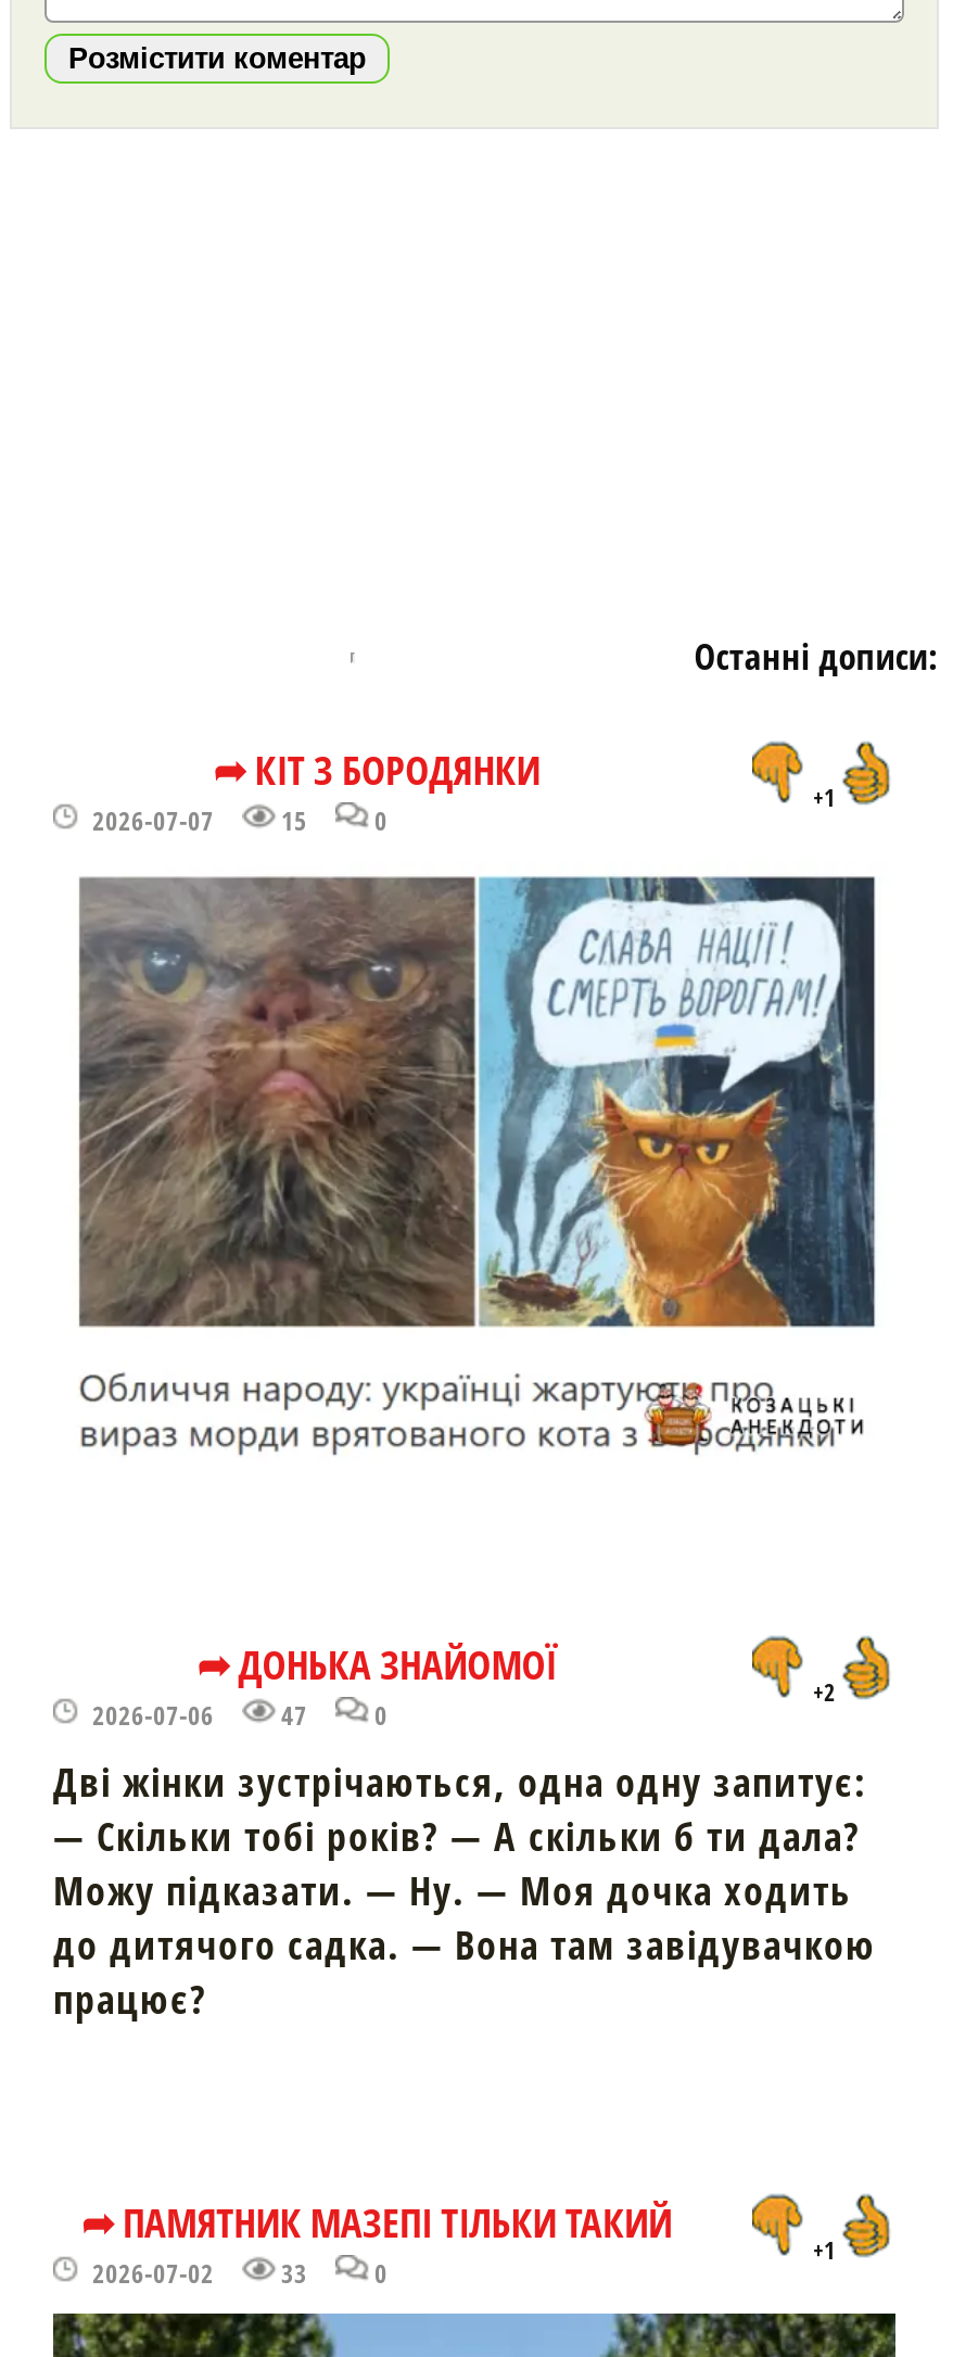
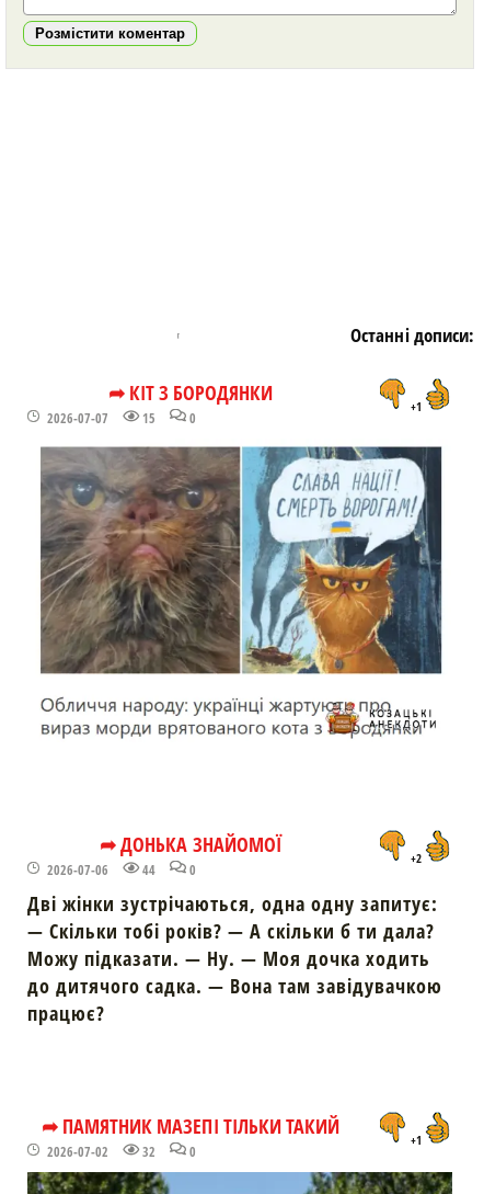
[92,1696,387,1733] 2026-07-06 47 0 -> [47,860,196,879] 2026-07-06 44 0
[92,2254,387,2291] 2026-07-02 33 0 -> [47,1142,196,1161] 2026-07-02 32 0

